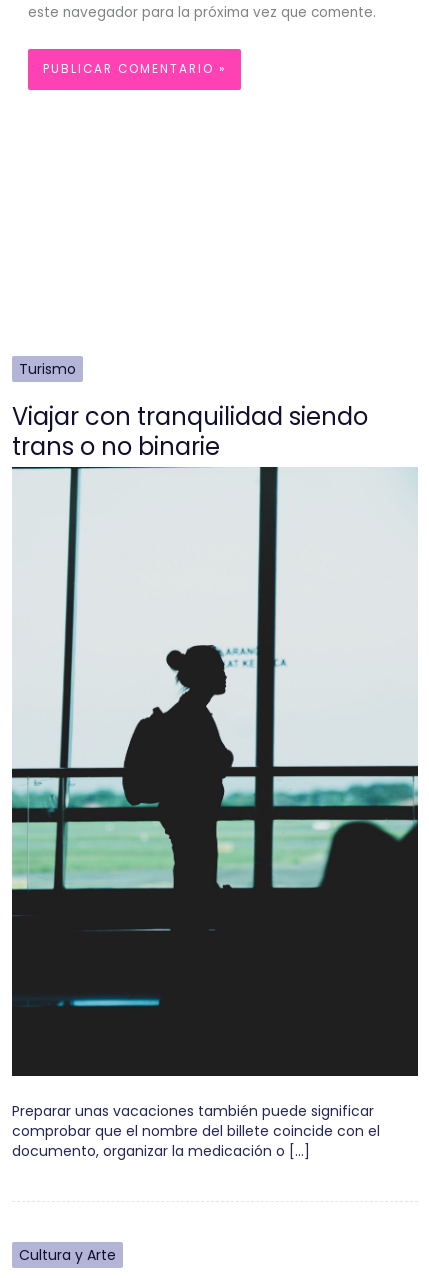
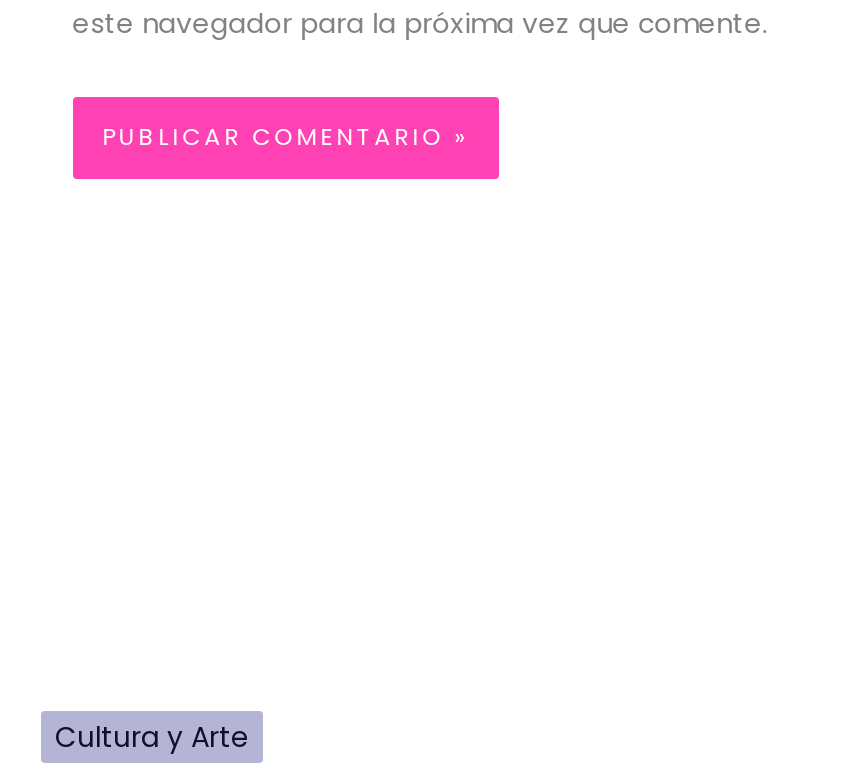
[12,359,368,463] Turismo | Viajar con tranquilidad siendo | trans o no binarie -> none
[11,466,419,1161] [image] | Preparar unas vacaciones también puede significar | comprobar que el nombre del billete coincide con el | documento, organizar la medicación o […] -> none

